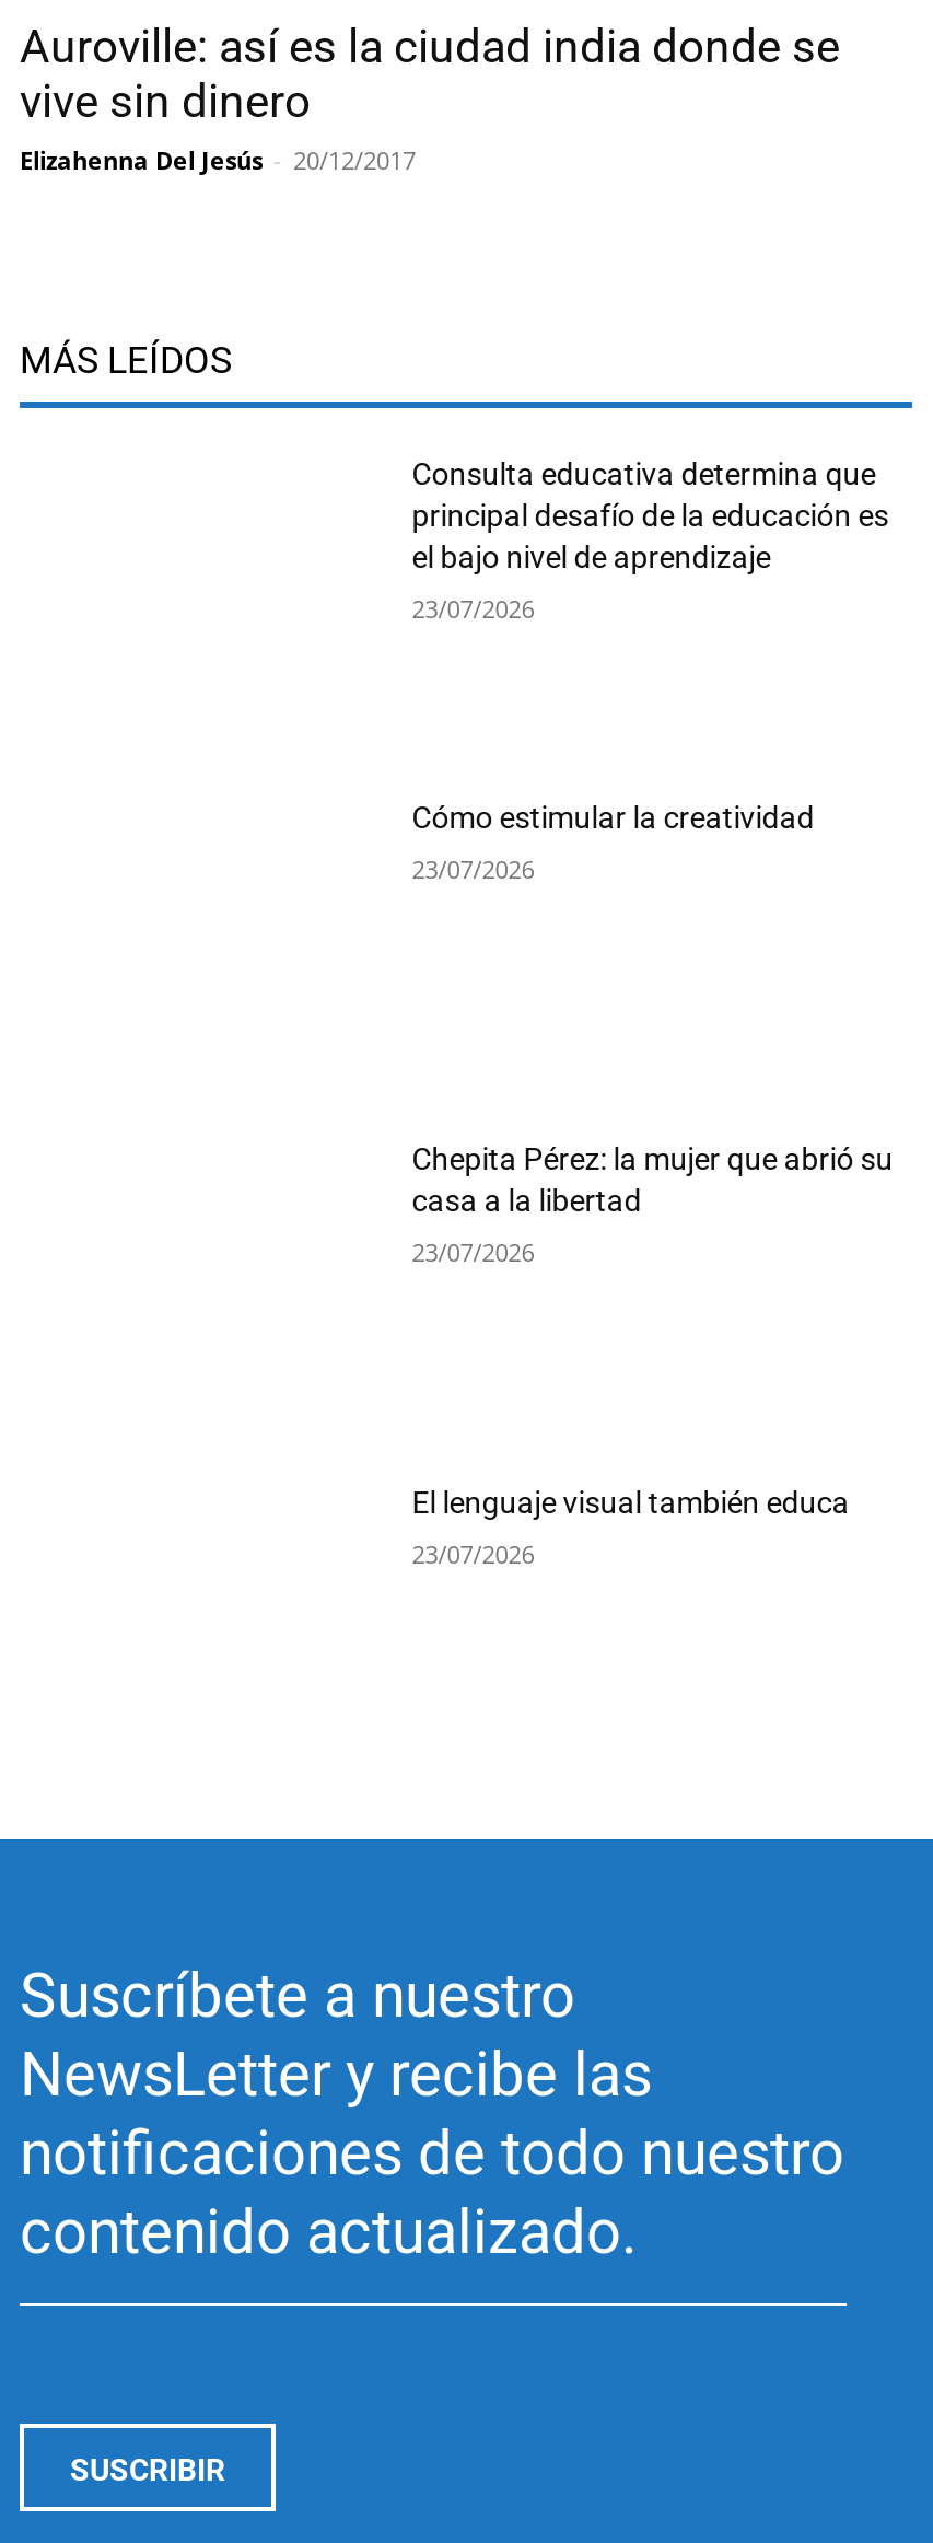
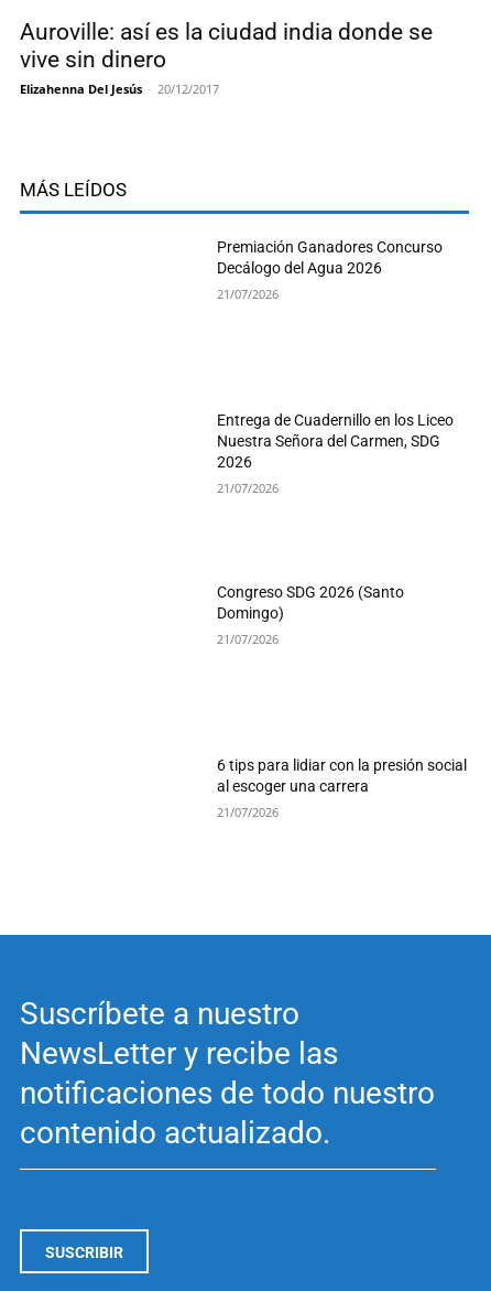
[412,457,889,575] Consulta educativa determina que | principal desafío de la educación es | el bajo nivel de aprendizaje -> [217,239,443,277] Premiación Ganadores Concurso | Decálogo del Agua 2026
[412,593,534,626] 23/07/2026 -> [217,286,279,303] 21/07/2026
[412,800,814,835] Cómo estimular la creatividad -> [217,411,454,471] Entrega de Cuadernillo en los Liceo | Nuestra Señora del Carmen, SDG | 2026
[412,852,534,885] 23/07/2026 -> [217,479,279,496] 21/07/2026
[412,1142,893,1219] Chepita Pérez: la mujer que abrió su | casa a la libertad -> [217,584,404,622] Congreso SDG 2026 (Santo | Domingo)
[412,1236,534,1269] 23/07/2026 -> [217,631,279,648] 21/07/2026
[412,1485,849,1520] El lenguaje visual también educa -> [217,756,467,795] 6 tips para lidiar con la presión social | al escoger una carrera
[412,1537,534,1570] 23/07/2026 -> [217,804,279,820] 21/07/2026

